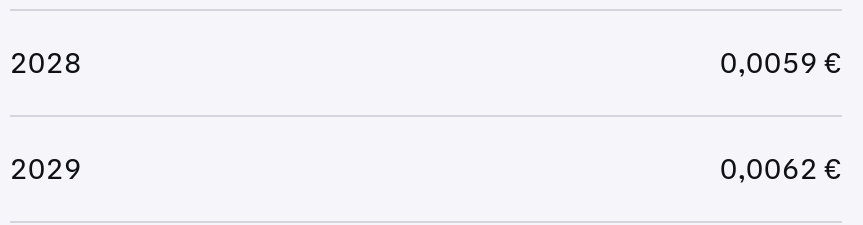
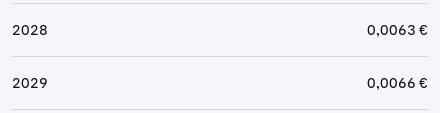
[720,45,842,81] 0,0059 € -> [367,21,428,39] 0,0063 €
[720,151,842,187] 0,0062 € -> [367,74,428,92] 0,0066 €

